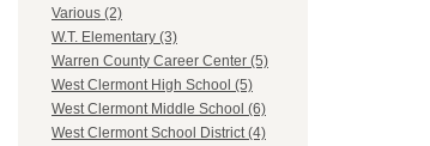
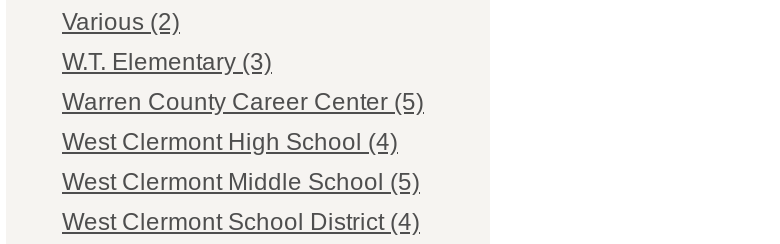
[52,77,253,94] West Clermont High School (5) -> [62,129,398,157] West Clermont High School (4)
[52,101,266,118] West Clermont Middle School (6) -> [62,169,420,197] West Clermont Middle School (5)

